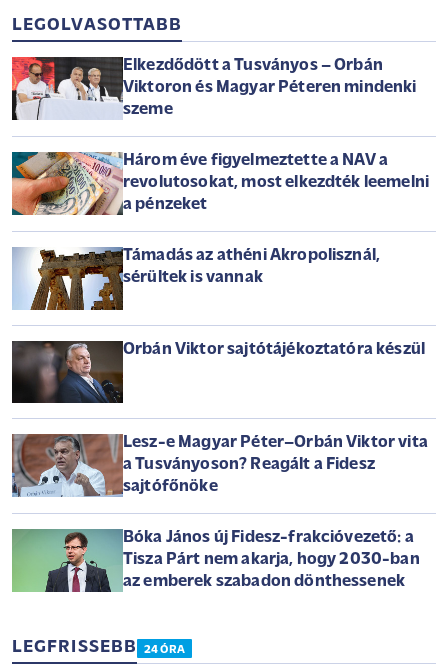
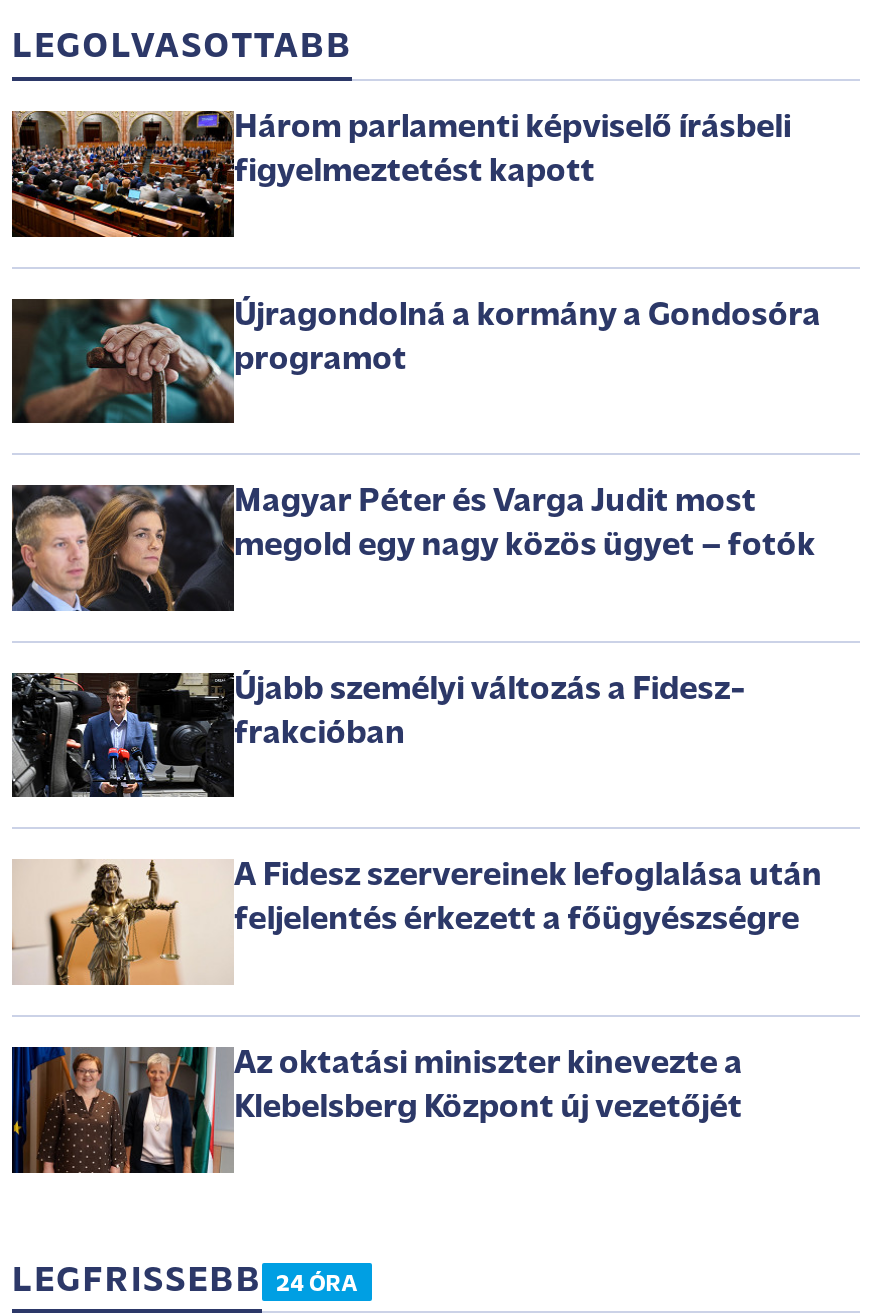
[11,56,417,120] [image] | Elkezdődött a Tusványos – Orbán | Viktoron és Magyar Péteren mindenki | szeme -> [10,109,791,239] [image] | Három parlamenti képviselő írásbeli | figyelmeztetést kapott
[11,151,429,216] [image] | Három éve figyelmeztette a NAV a | revolutosokat, most elkezdték leemelni | a pénzeket -> [10,297,821,425] [image] | Újragondolná a kormány a Gondosóra | programot
[12,246,380,311] [image] | Támadás az athéni Akropolisznál, | sérültek is vannak -> [10,483,815,613] [image] | Magyar Péter és Varga Judit most | megold egy nagy közös ügyet – fotók
[12,340,425,404] [image] | Orbán Viktor sajtótájékoztatóra készül -> [12,671,747,799] [image] | Újabb személyi változás a Fidesz- | frakcióban
[12,433,428,498] [image] | Lesz-e Magyar Péter–Orbán Viktor vita | a Tusványoson? Reagált a Fidesz | sajtófőnöke -> [12,859,822,987] [image] | A Fidesz szervereinek lefoglalása után | feljelentés érkezett a főügyészségre
[11,528,420,593] [image] | Bóka János új Fidesz-frakcióvezető: a | Tisza Párt nem akarja, hogy 2030-ban | az emberek szabadon dönthessenek -> [10,1045,743,1175] [image] | Az oktatási miniszter kinevezte a | Klebelsberg Központ új vezetőjét

